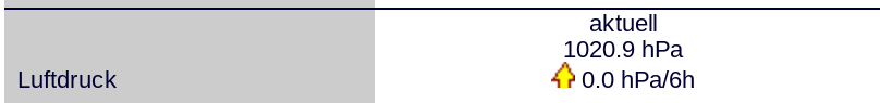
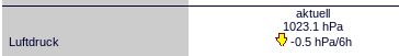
[563,36,683,62] 1020.9 hPa -> [283,20,344,33] 1023.1 hPa
[582,66,695,92] 0.0 hPa/6h -> [290,35,352,48] -0.5 hPa/6h

